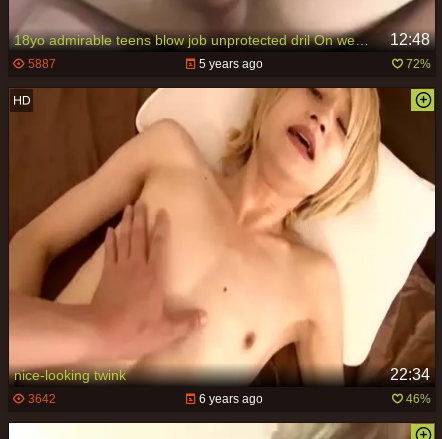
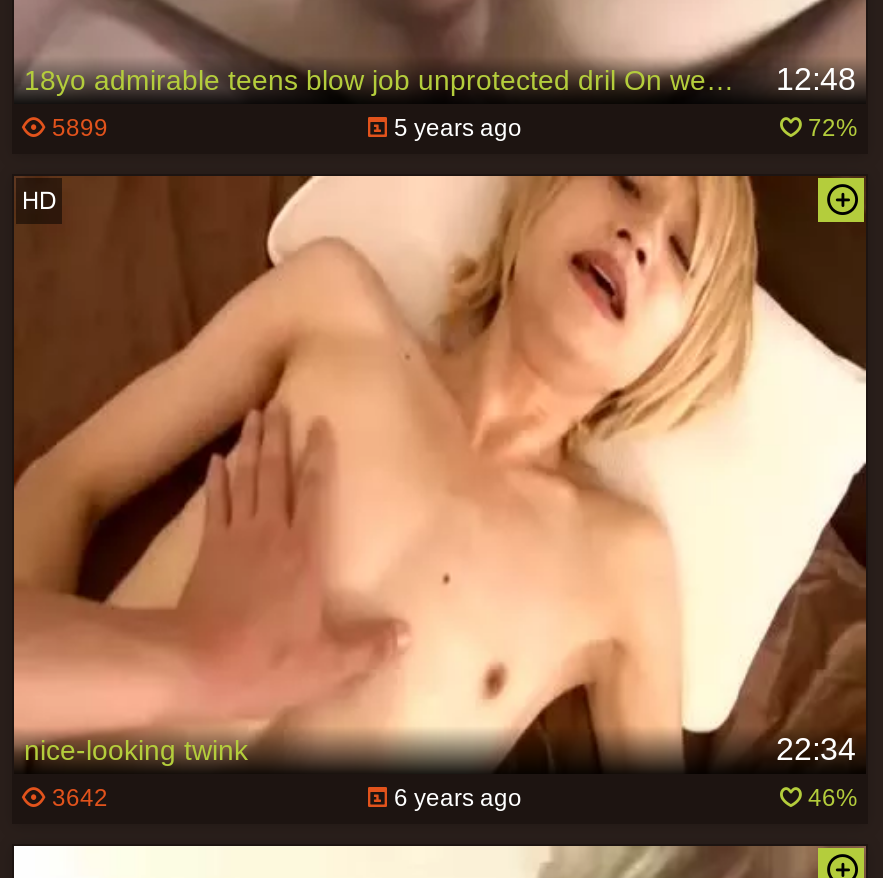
[25,57,56,71] 5887 -> [46,115,108,143] 5899

